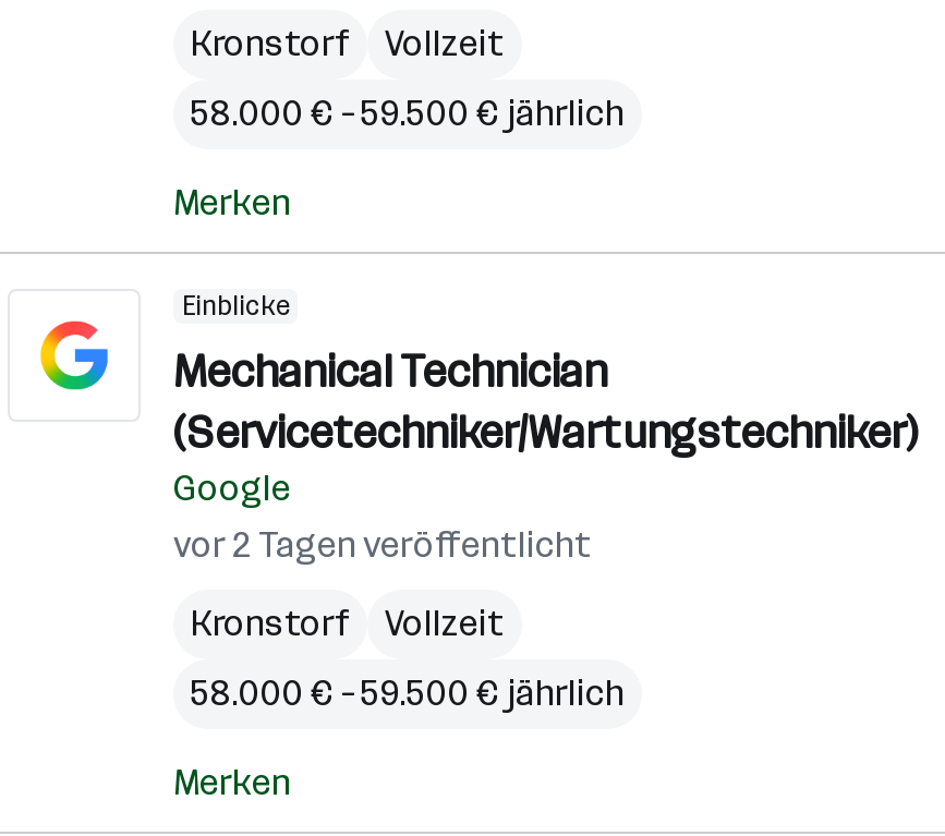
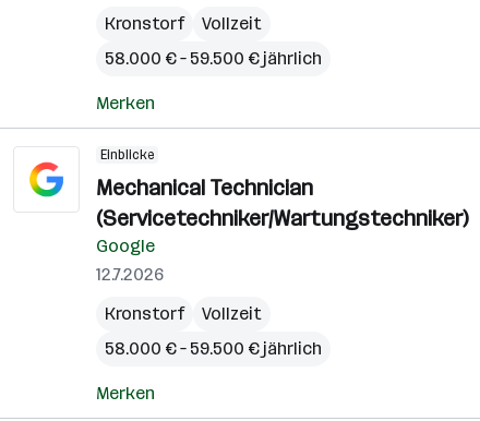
[173,524,592,566] vor 2 Tagen veröffentlicht -> [96,264,164,285] 12.7.2026

